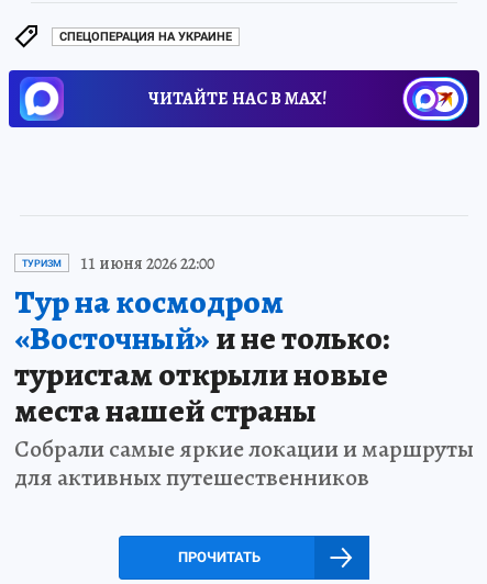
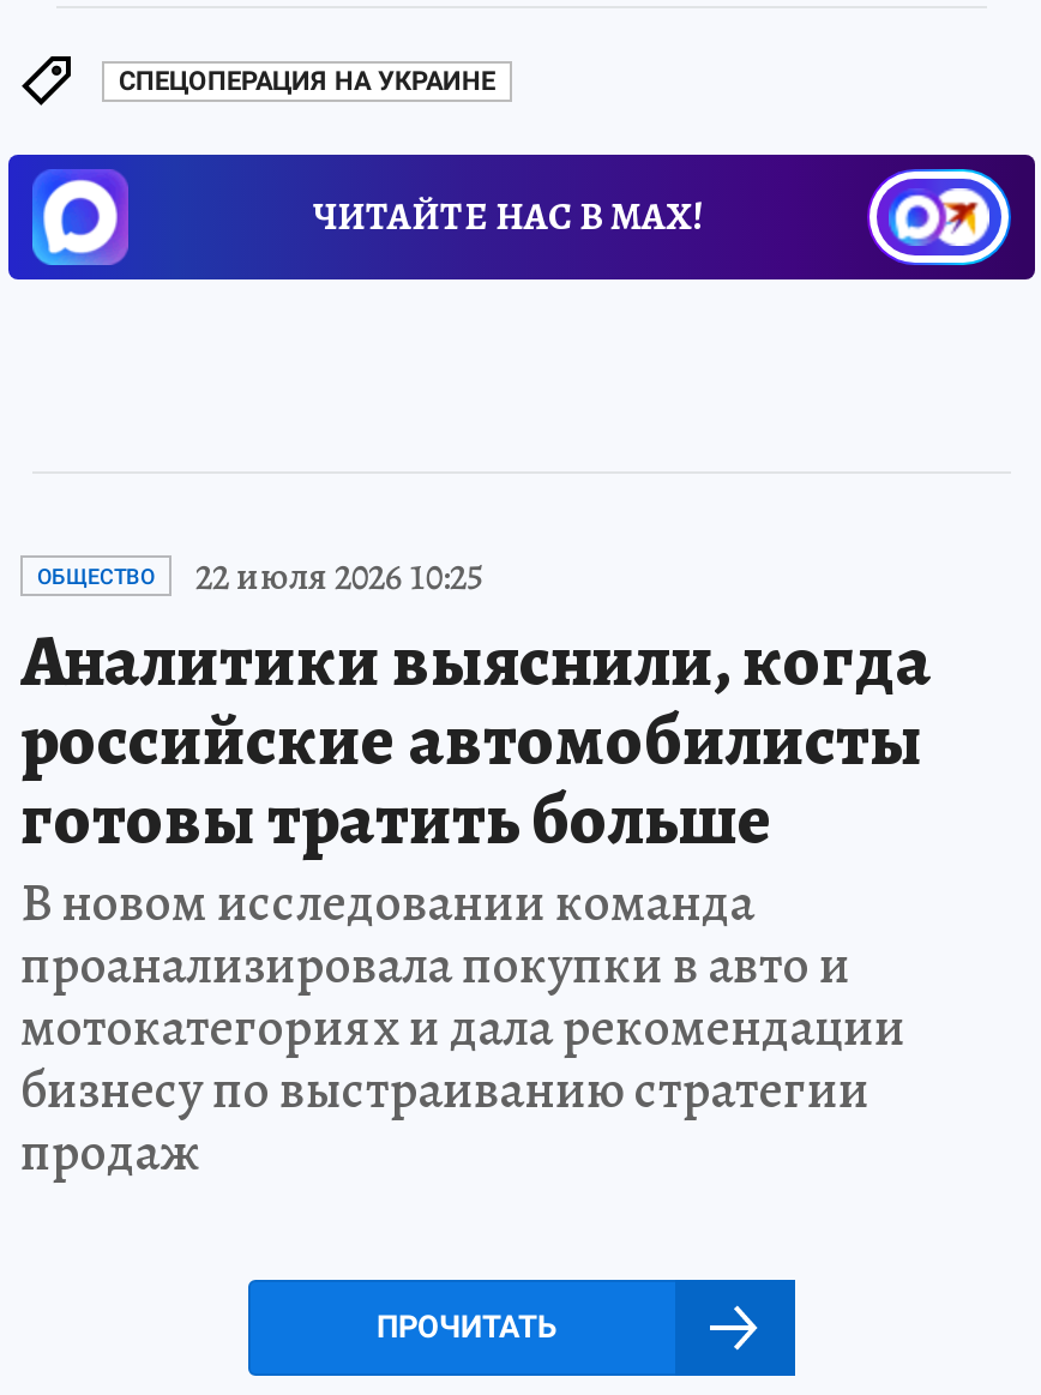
[14,251,474,494] ТУРИЗМ | 11 июня 2026 22:00 | Тур на космодром | «Восточный»и не только: | туристам открыли новые | места нашей страны | Собрали самые яркие локации и маршруты | для активных путешественников -> [20,550,932,1188] ОБЩЕСТВО | 22 июля 2026 10:25 | Аналитики выяснили, когда | российские автомобилисты | готовы тратить больше | В новом исследовании команда | проанализировала покупки в авто и | мотокатегориях и дала рекомендации | бизнесу по выстраиванию стратегии | продаж

